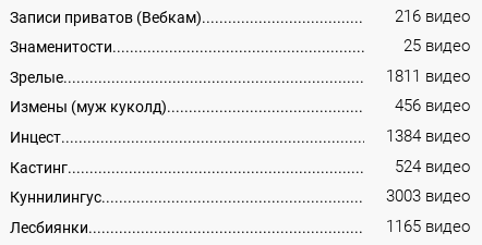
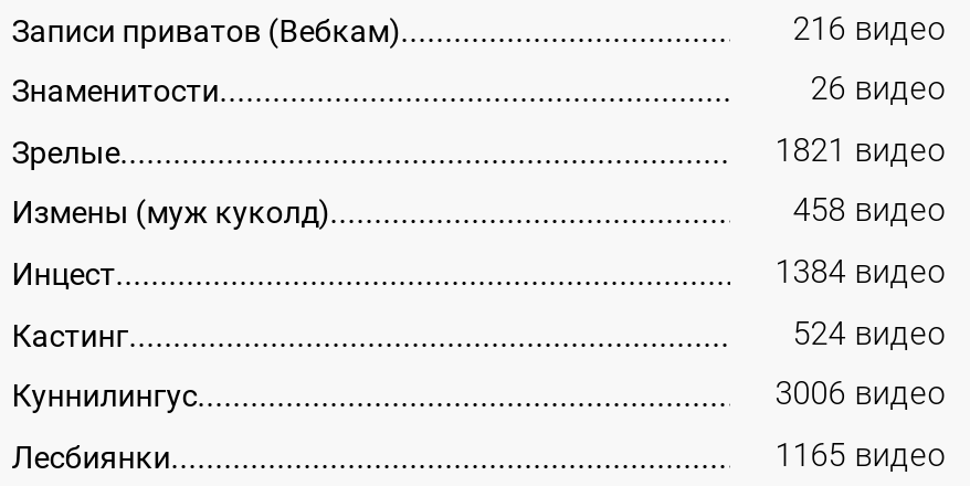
[404,37,470,56] 25 видео -> [810,71,945,109] 26 видео
[386,67,470,86] 1811 видео -> [775,132,945,170] 1821 видео
[395,97,470,116] 456 видео -> [793,193,945,231] 458 видео
[386,188,470,206] 3003 видео -> [775,376,945,414] 3006 видео

